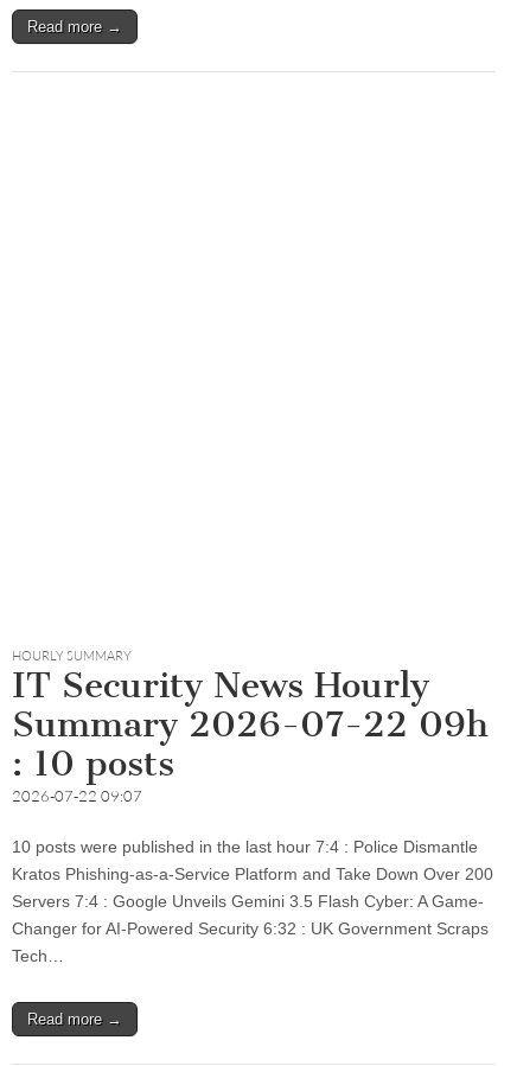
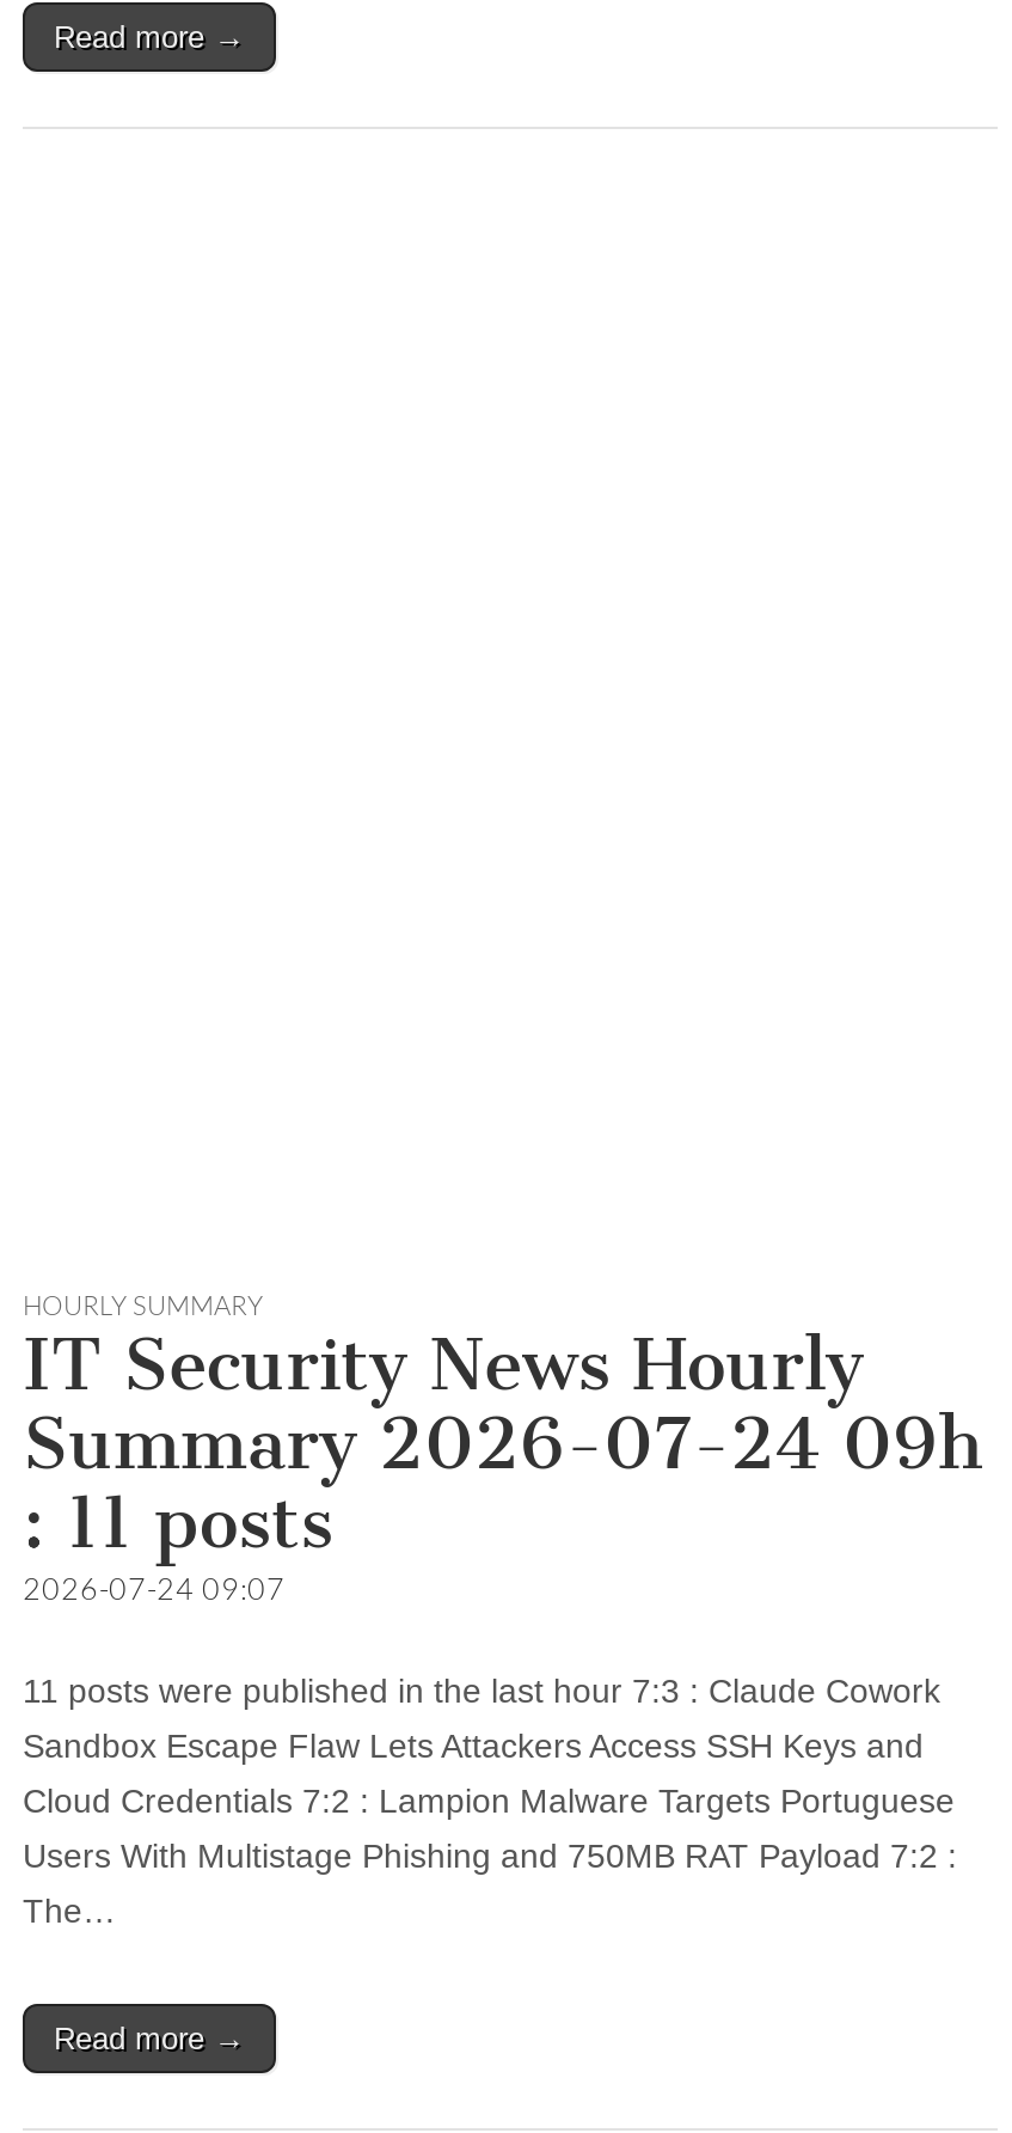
[12,703,489,805] Summary 2026-07-22 09h | : 10 posts | 2026-07-22 09:07 -> [23,1401,983,1607] Summary 2026-07-24 09h | : 11 posts | 2026-07-24 09:07
[12,837,493,965] 10 posts were published in the last hour 7:4 : Police Dismantle | Kratos Phishing-as-a-Service Platform and Take Down Over 200 | Servers 7:4 : Google Unveils Gemini 3.5 Flash Cyber: A Game- | Changer for AI-Powered Security 6:32 : UK Government Scraps | Tech… -> [23,1671,957,1930] 11 posts were published in the last hour 7:3 : Claude Cowork | Sandbox Escape Flaw Lets Attackers Access SSH Keys and | Cloud Credentials 7:2 : Lampion Malware Targets Portuguese | Users With Multistage Phishing and 750MB RAT Payload 7:2 : | The…

